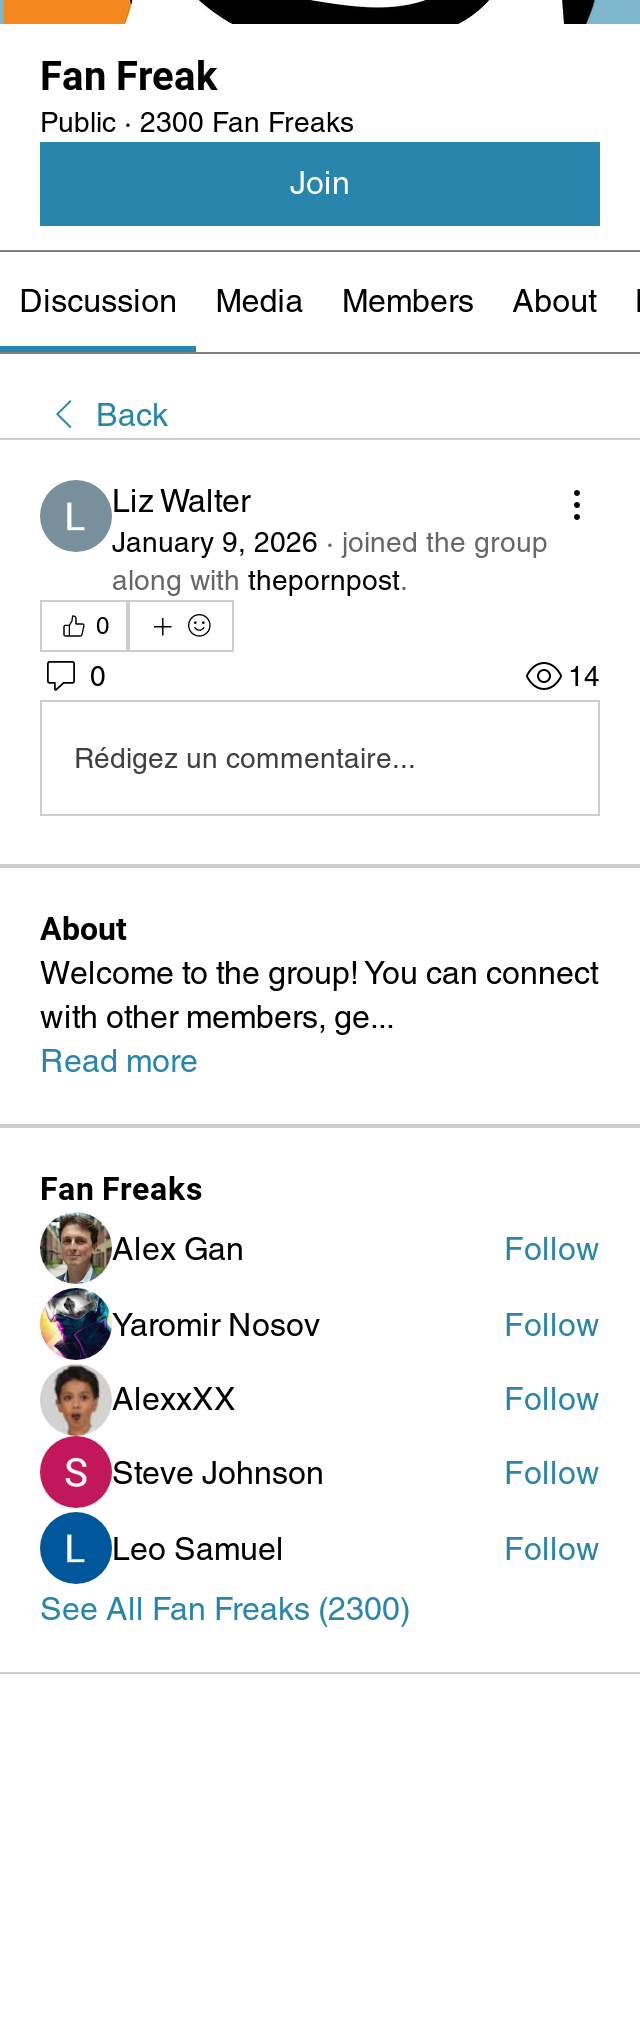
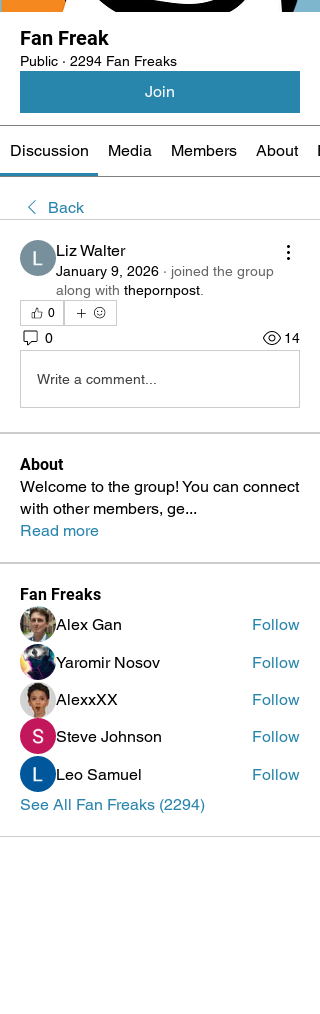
[40,107,354,139] Public · 2300 Fan Freaks -> [20,53,177,69] Public · 2294 Fan Freaks
[74,742,416,774] Rédigez un commentaire... -> [37,371,157,387] Write a comment...
[40,1591,410,1629] See All Fan Freaks (2300) -> [20,795,205,814] See All Fan Freaks (2294)

